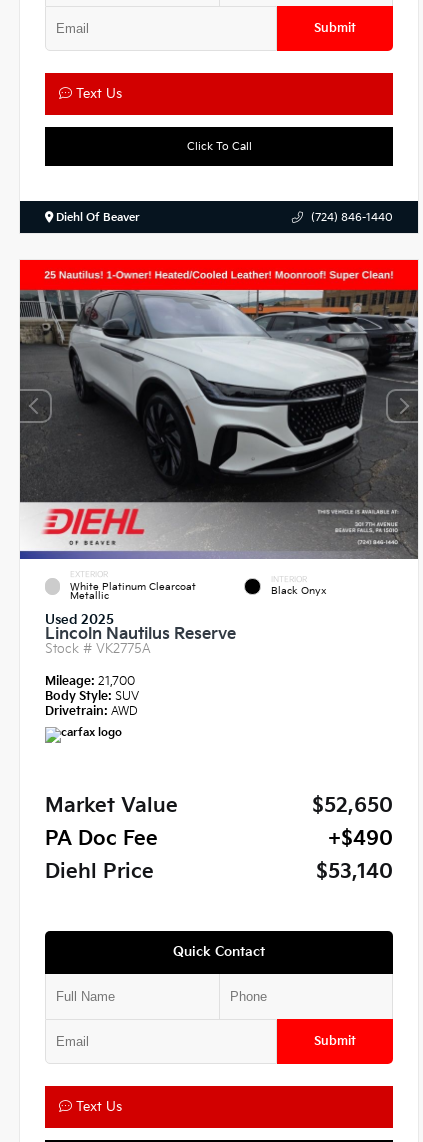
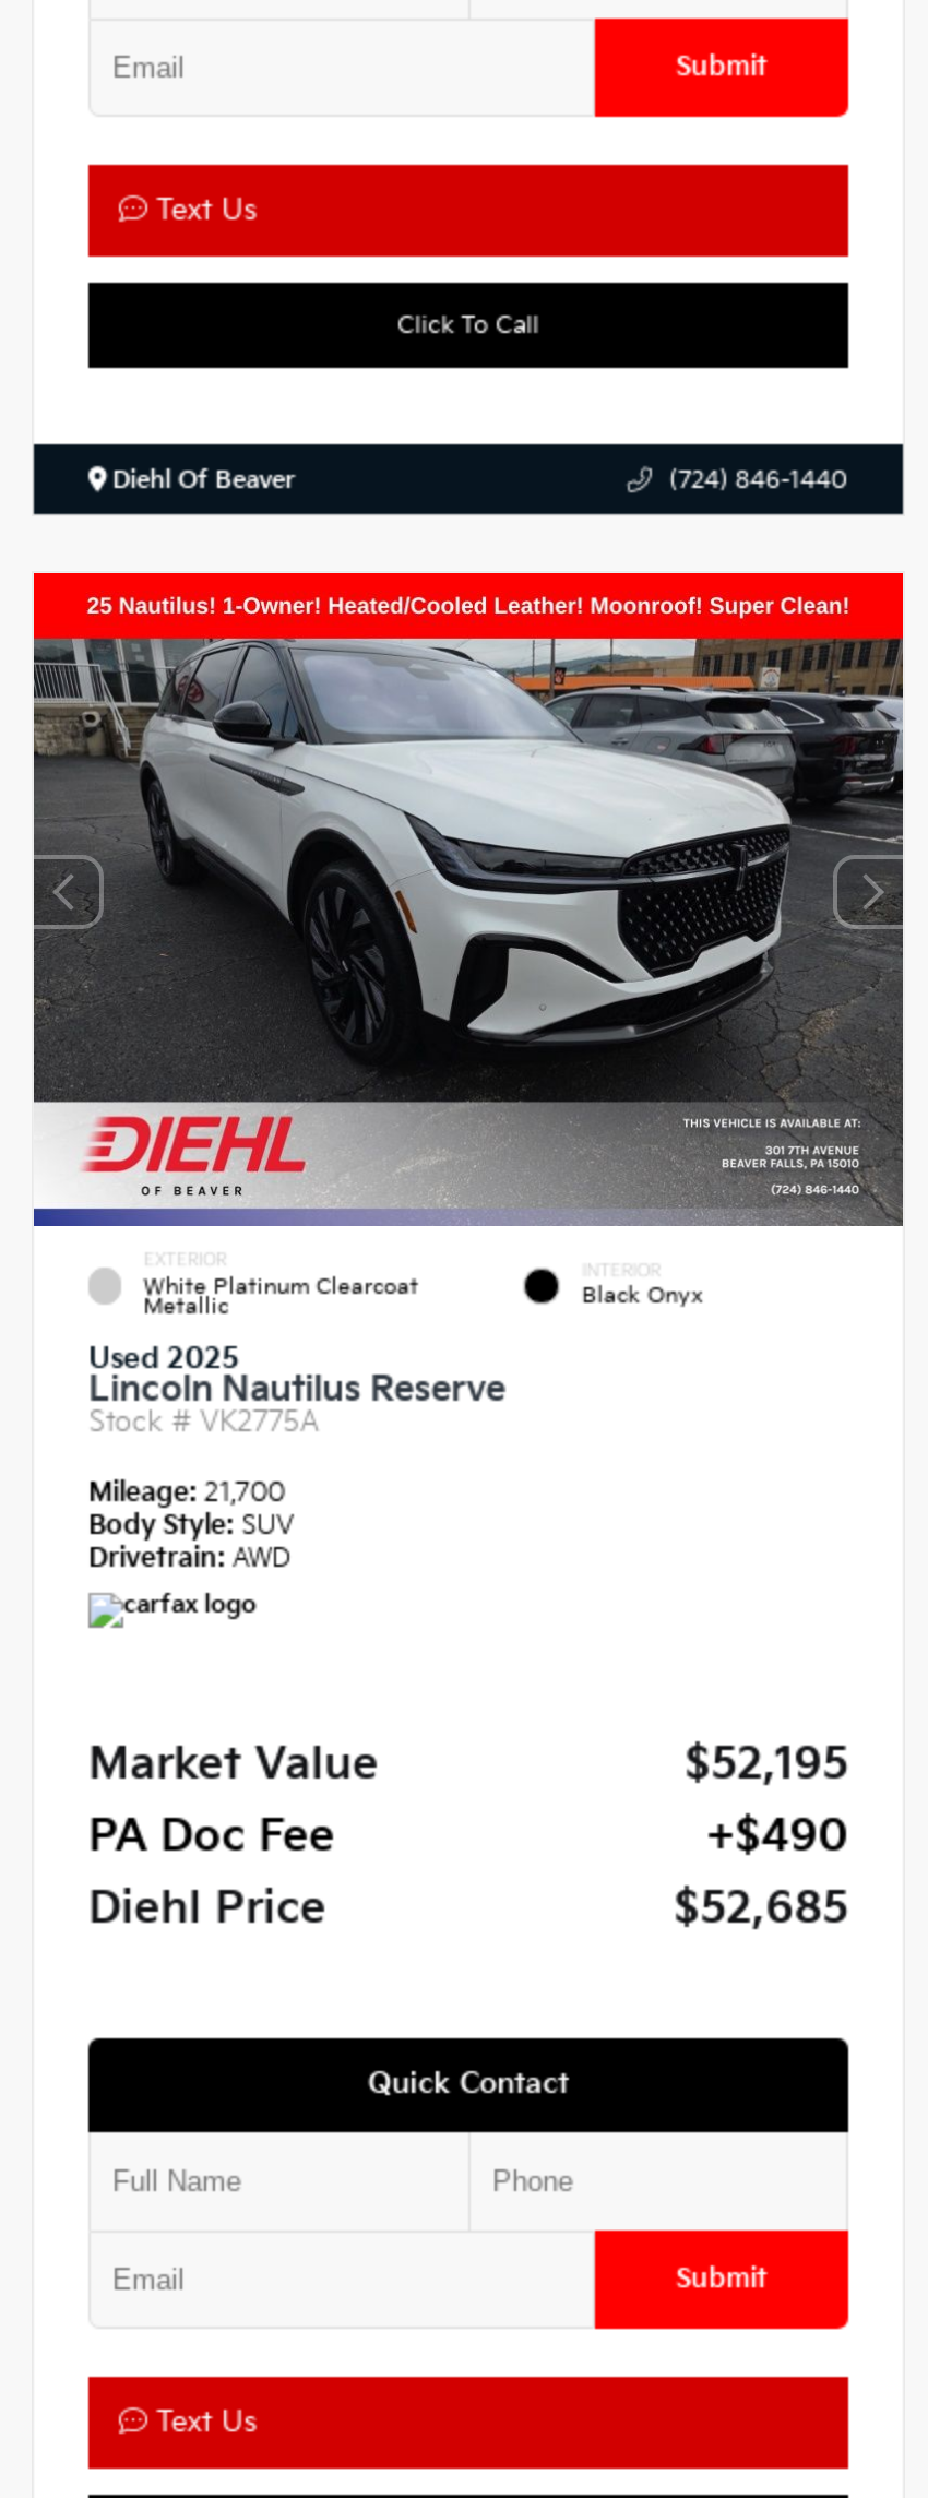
[312,794,393,818] $52,650 -> [685,1739,848,1792] $52,195
[316,860,393,884] $53,140 -> [674,1883,848,1936] $52,685

